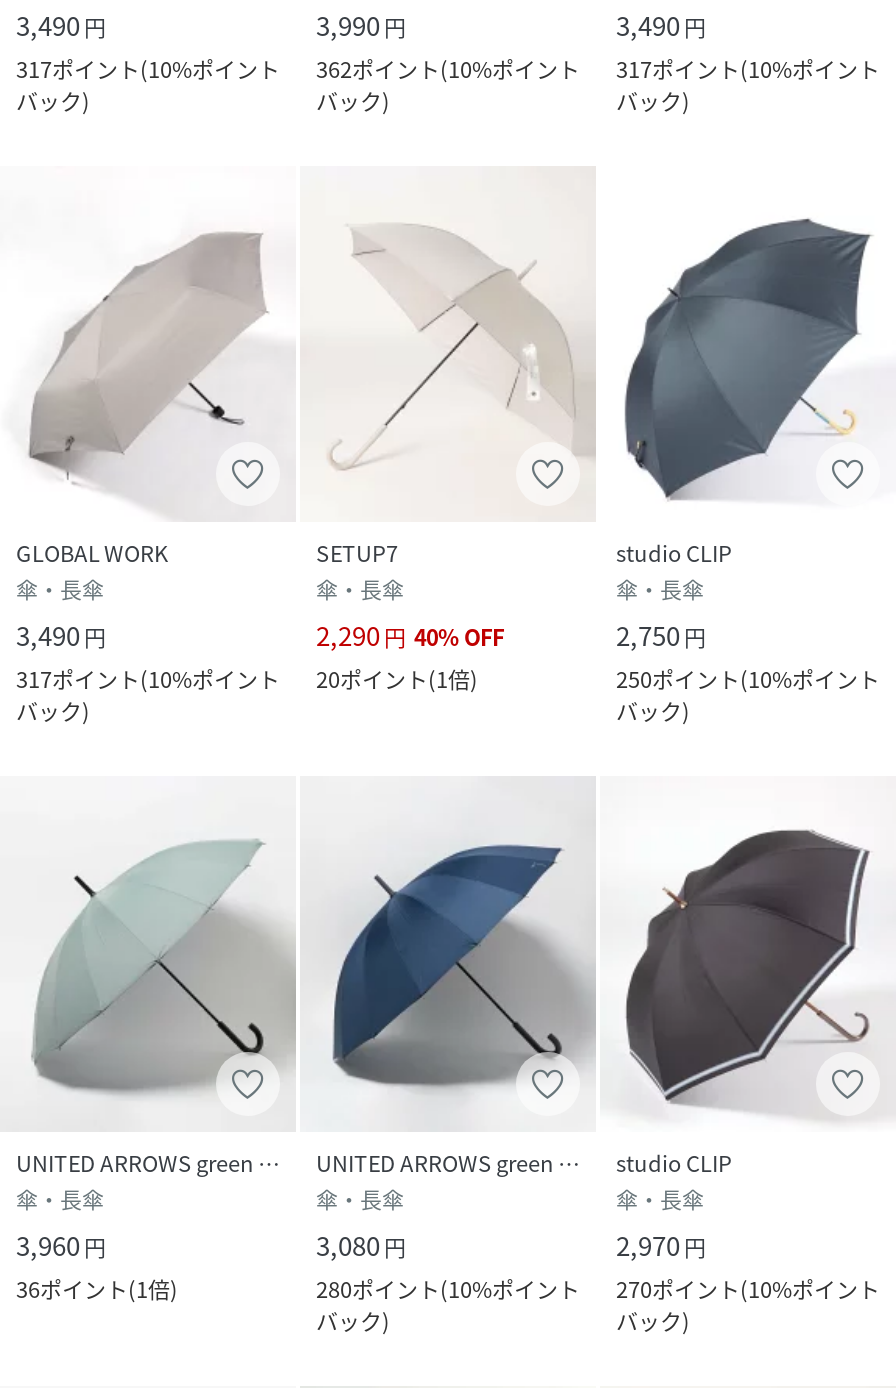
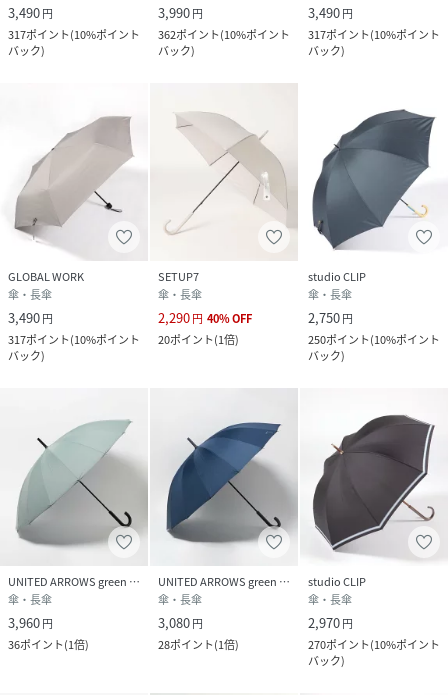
[316,1271,580,1337] 280ポイント(10%ポイント | バック) -> [158,635,239,652] 28ポイント(1倍)

